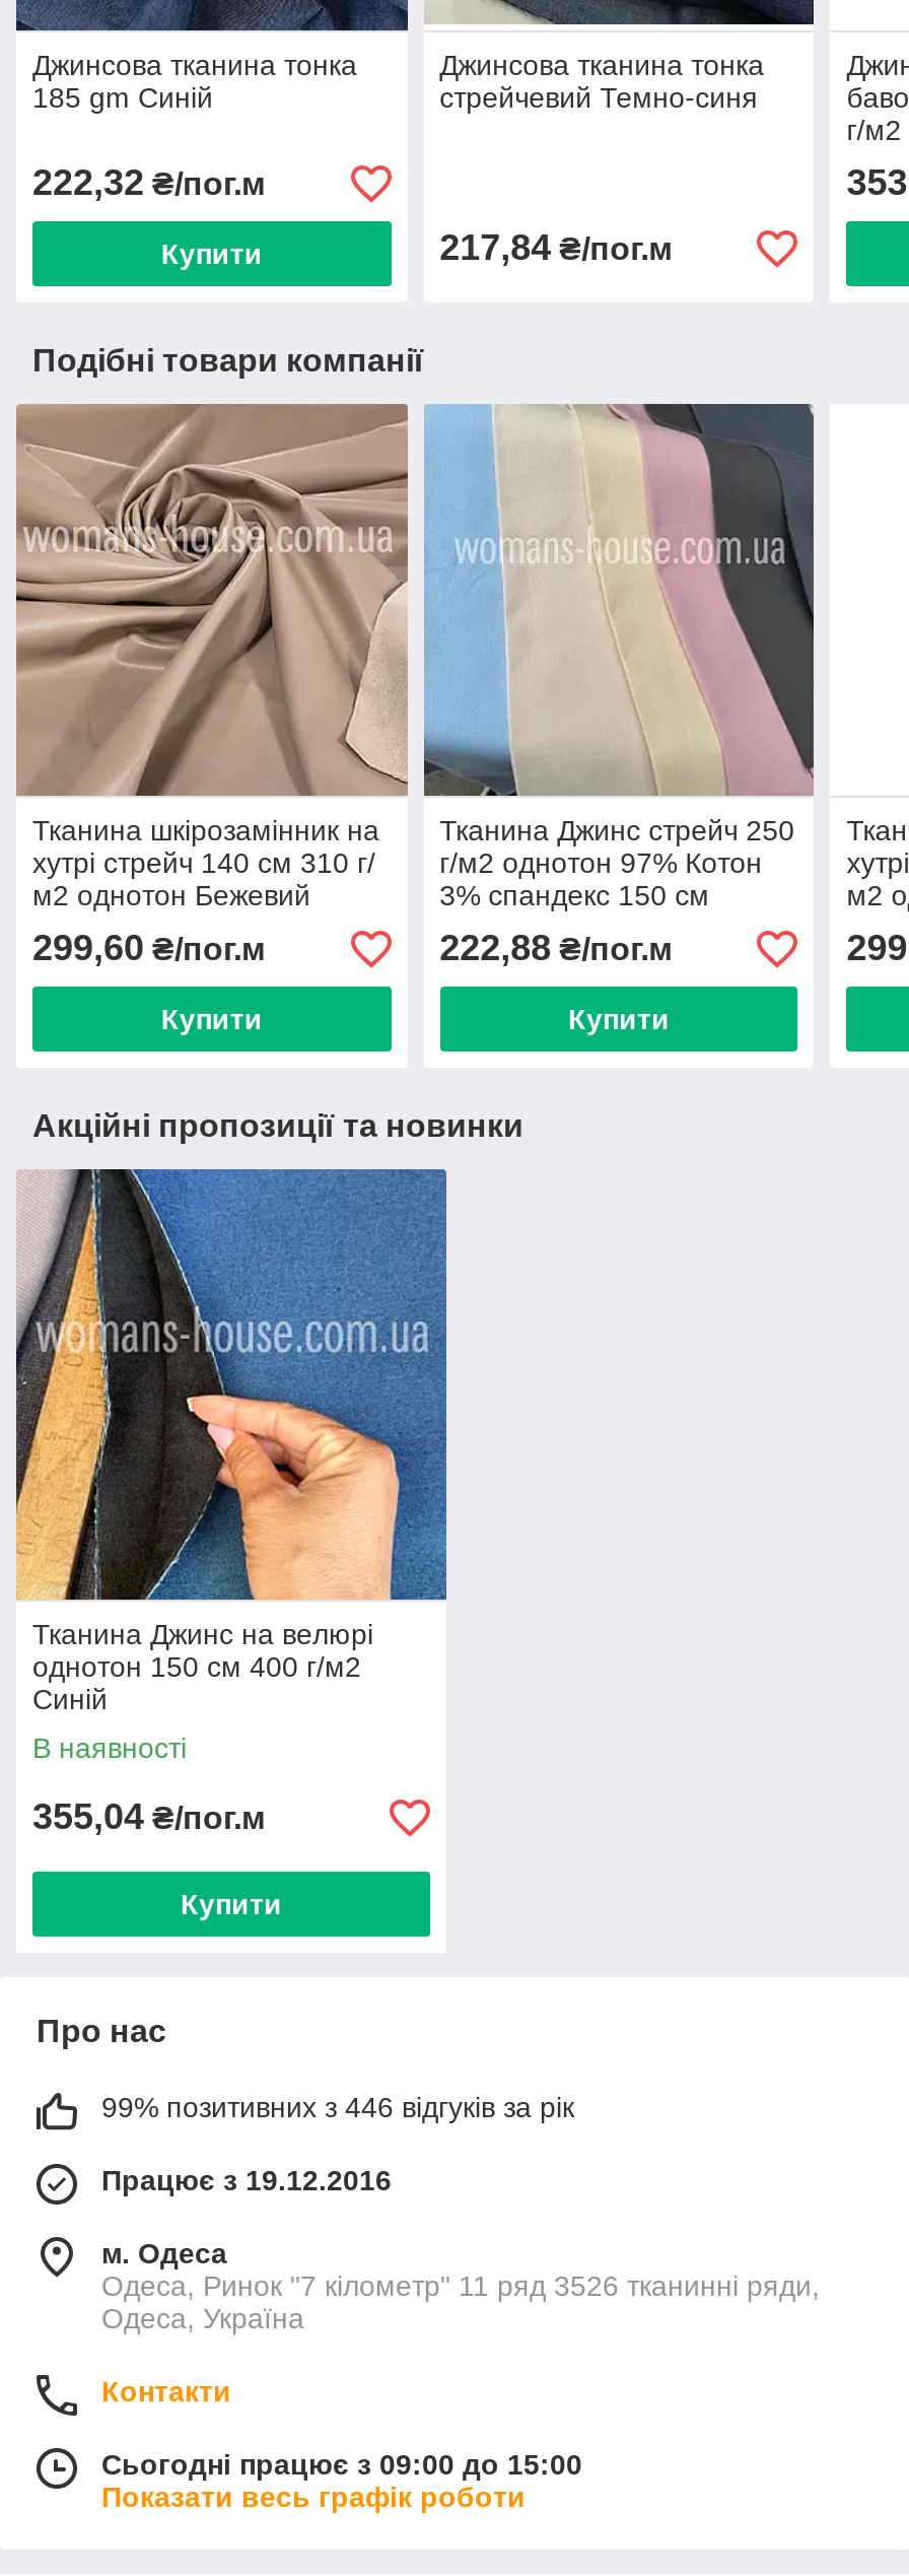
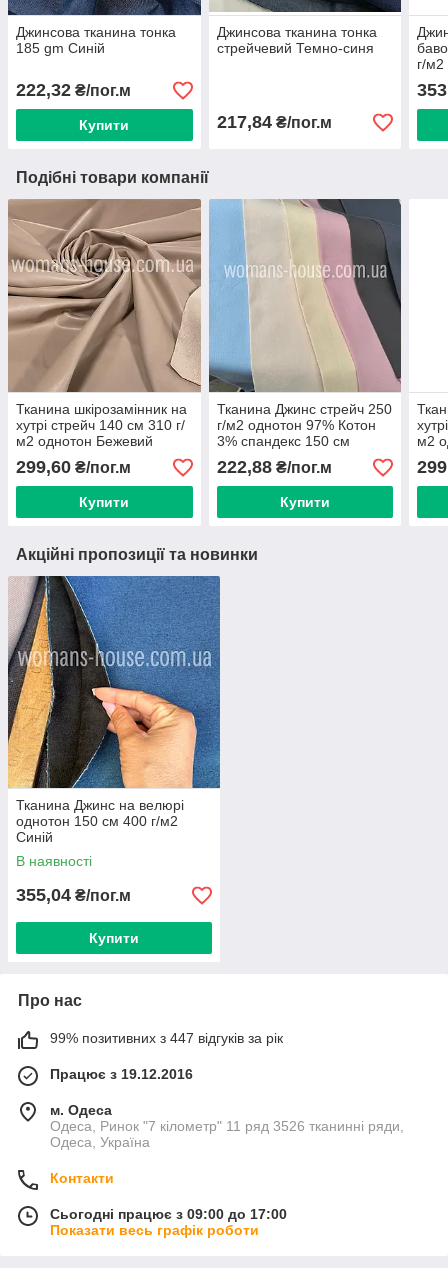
[101,2091,574,2123] 99% позитивних з 446 відгуків за рік -> [50,1030,283,1046] 99% позитивних з 447 відгуків за рік
[101,2448,582,2481] Сьогодні працює з 09:00 до 15:00 -> [50,1206,287,1222] Сьогодні працює з 09:00 до 17:00

